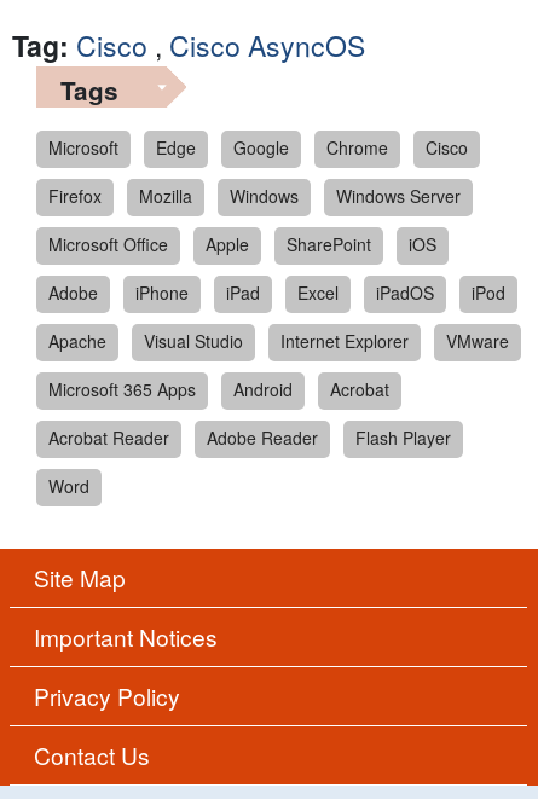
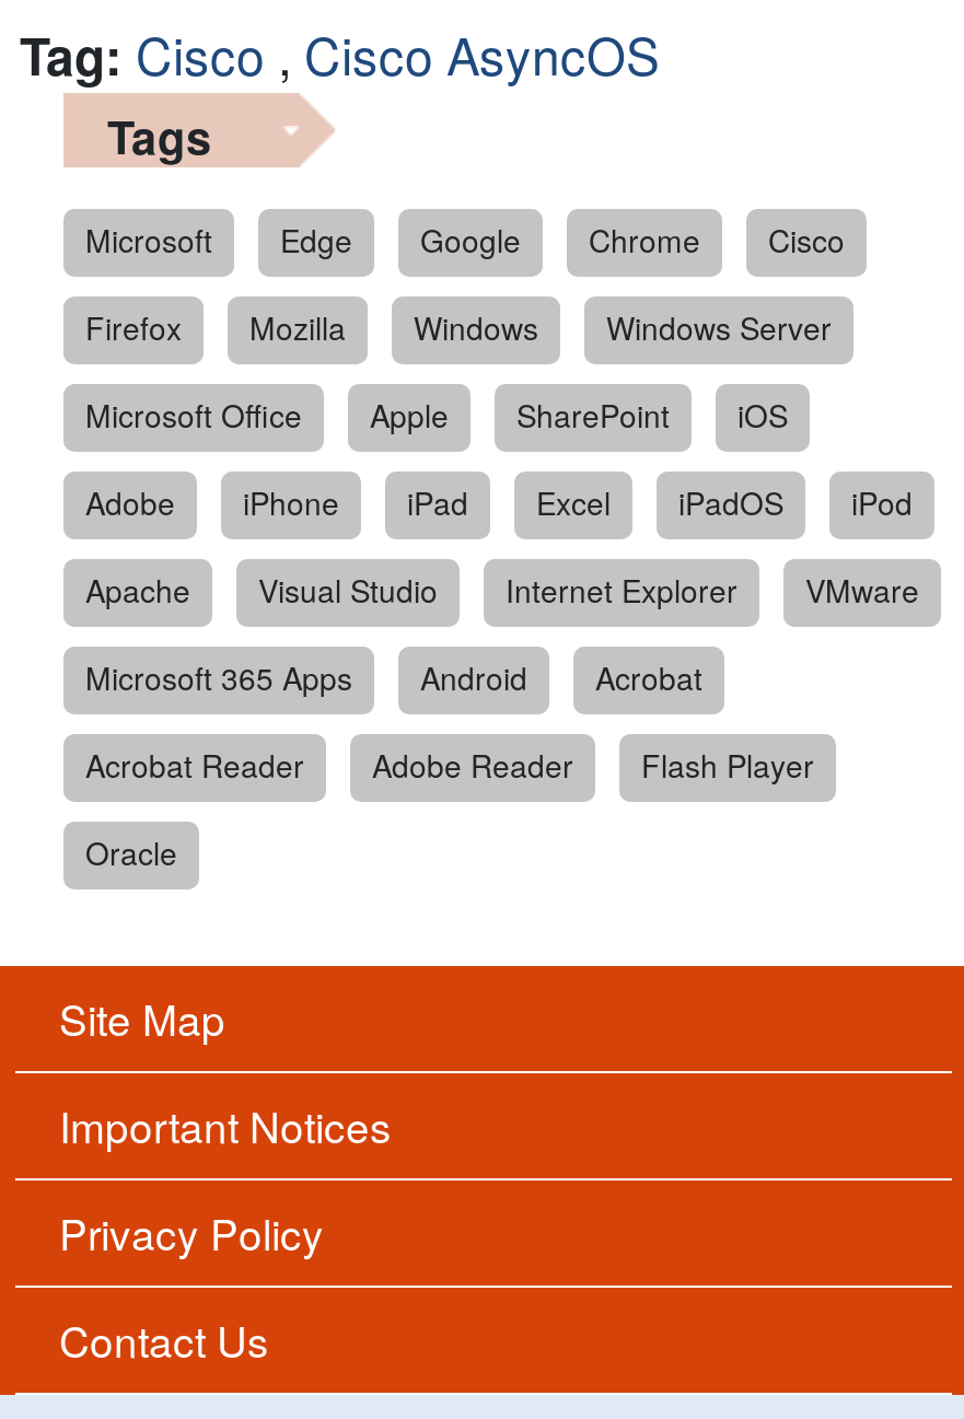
[48,474,89,498] Word -> [85,831,177,875] Oracle

